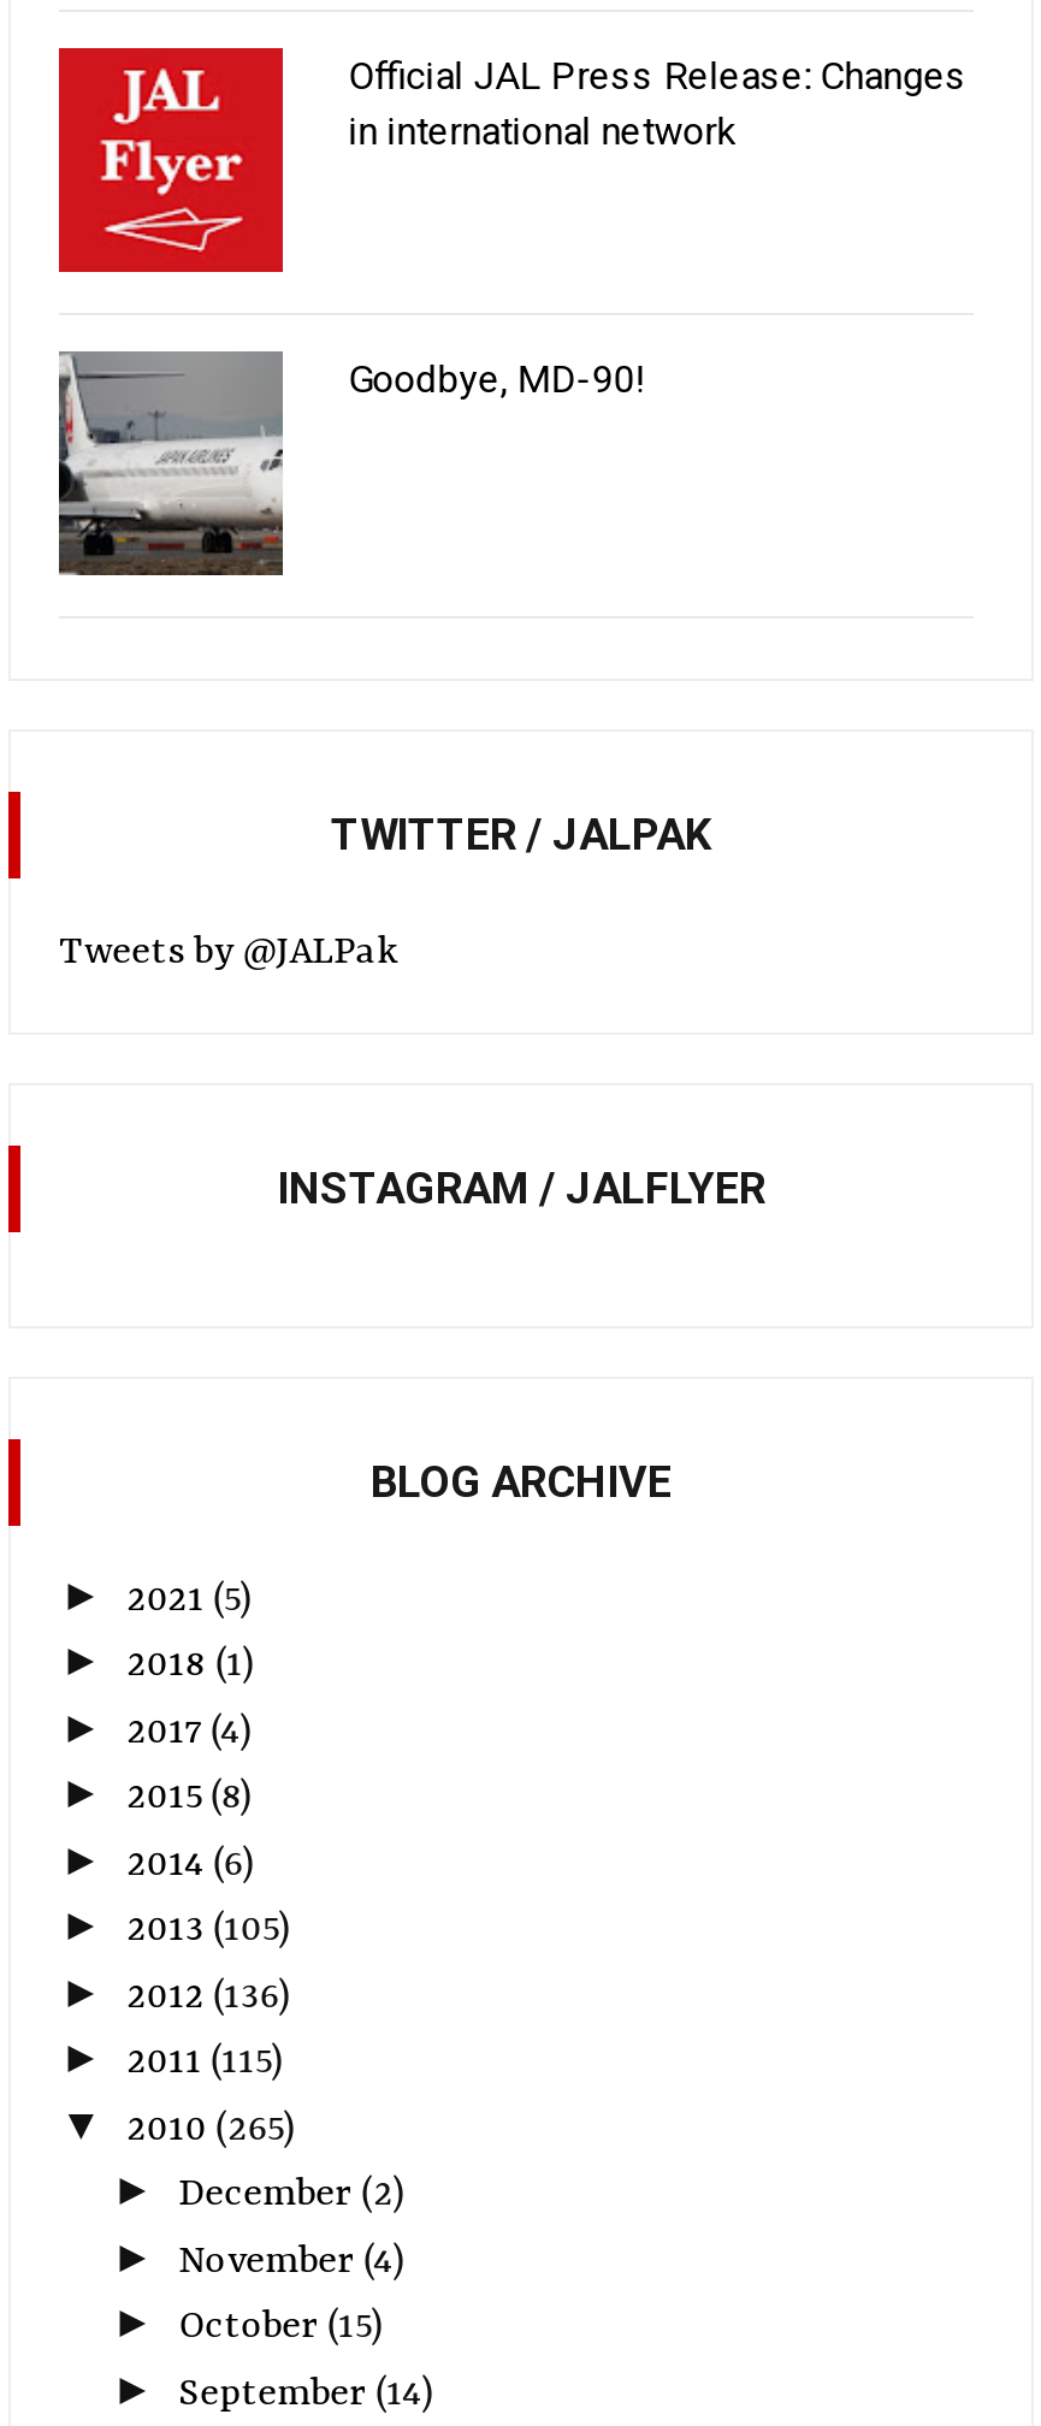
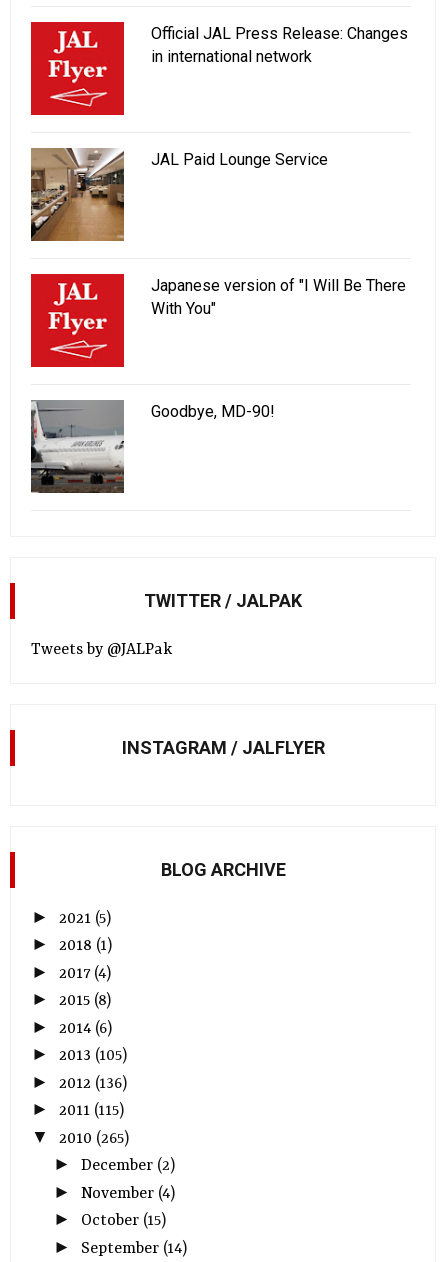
none -> [30,148,328,242] [image] | JAL Paid Lounge Service
none -> [151,276,406,318] Japanese version of "I Will Be There | With You"

